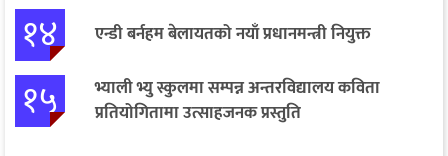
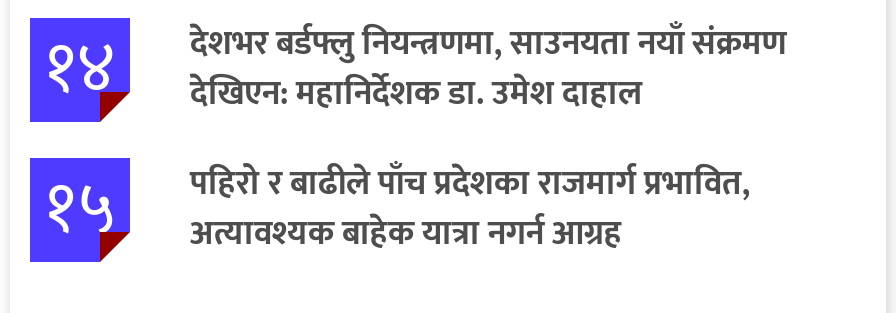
[95,20,371,48] एन्डी बर्नहम बेलायतको नयाँ प्रधानमन्त्री नियुक्त -> [190,16,786,122] देशभर बर्डफ्लु नियन्त्रणमा, साउनयता नयाँ संक्रमण | देखिएन: महानिर्देशक डा. उमेश दाहाल
[95,74,380,127] भ्याली भ्यु स्कुलमा सम्पन्न अन्तरविद्यालय कविता | प्रतियोगितामा उत्साहजनक प्रस्तुति -> [190,156,750,262] पहिरो र बाढीले पाँच प्रदेशका राजमार्ग प्रभावित, | अत्यावश्यक बाहेक यात्रा नगर्न आग्रह

